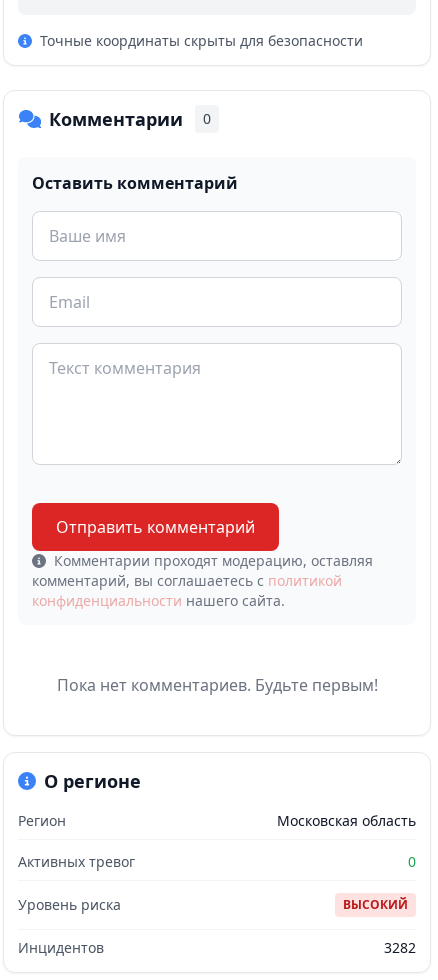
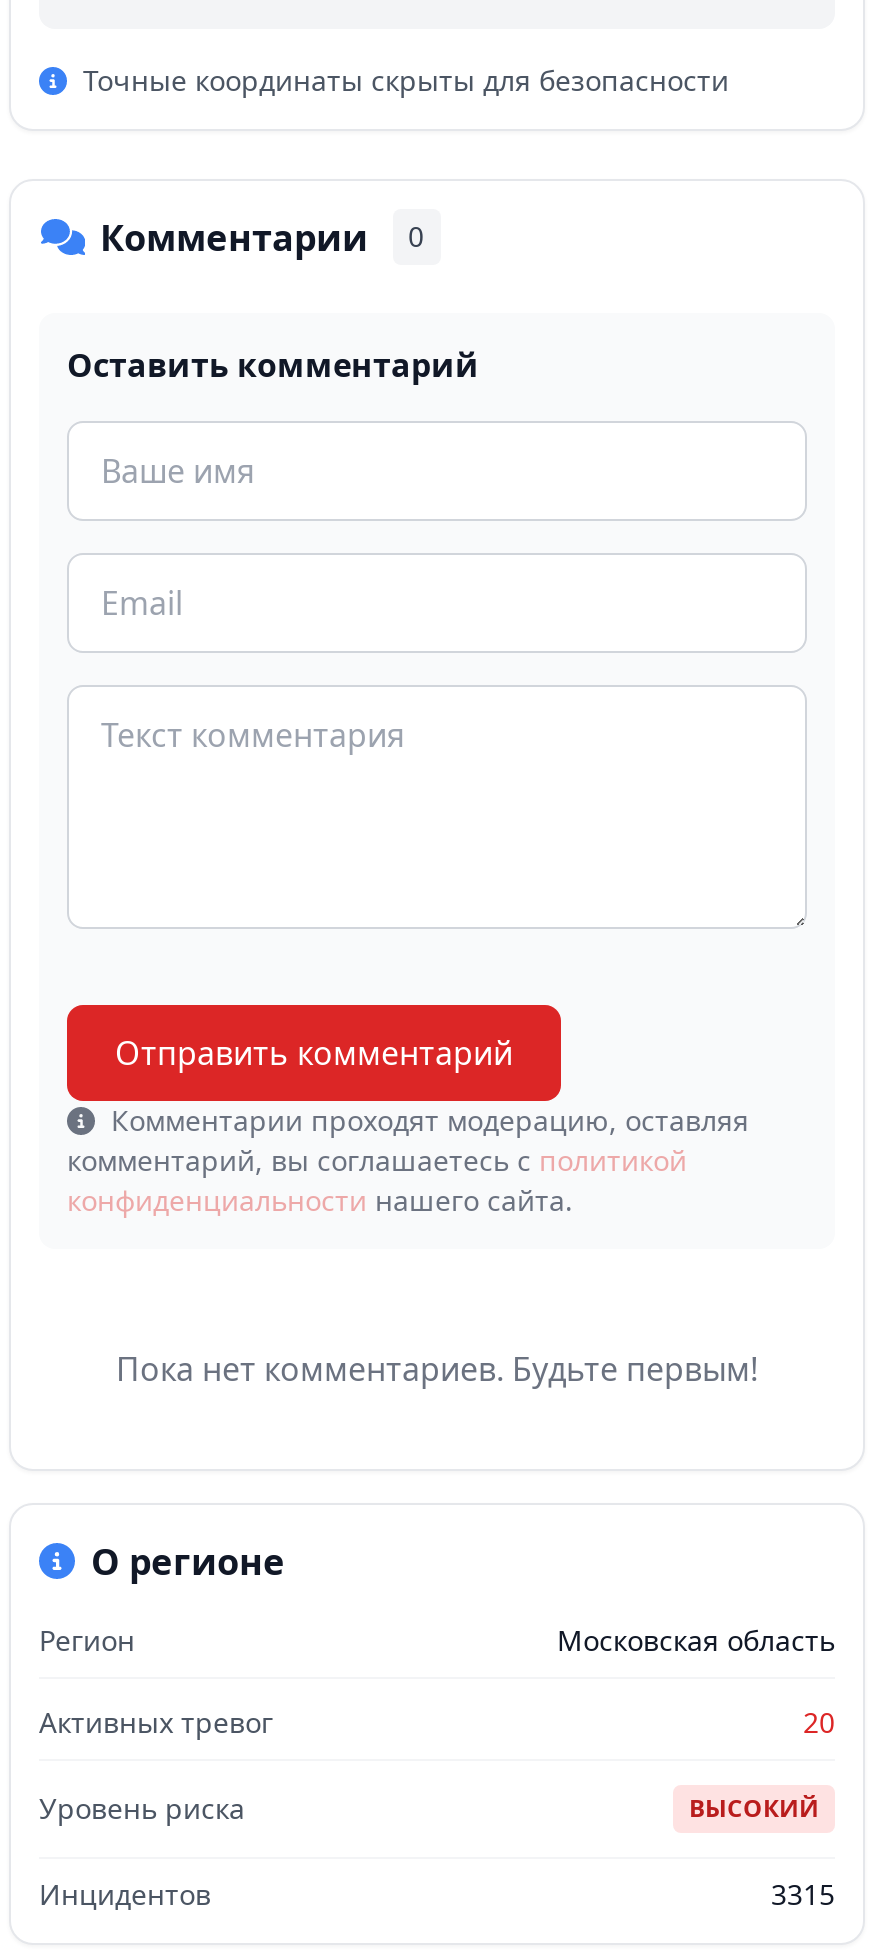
[408,852,416,871] 0 -> [803,1704,835,1742] 20
[384,938,416,957] 3282 -> [771,1876,835,1914] 3315

